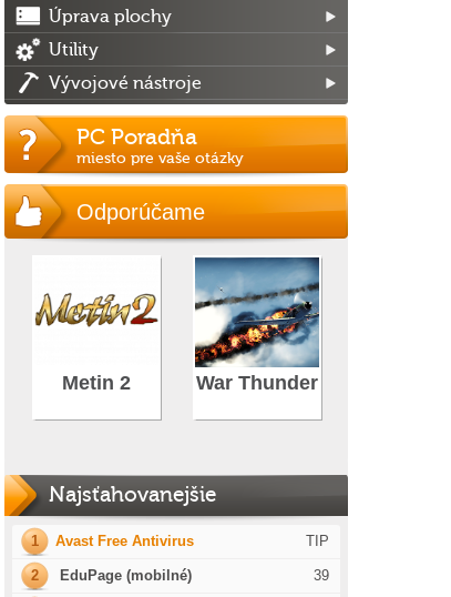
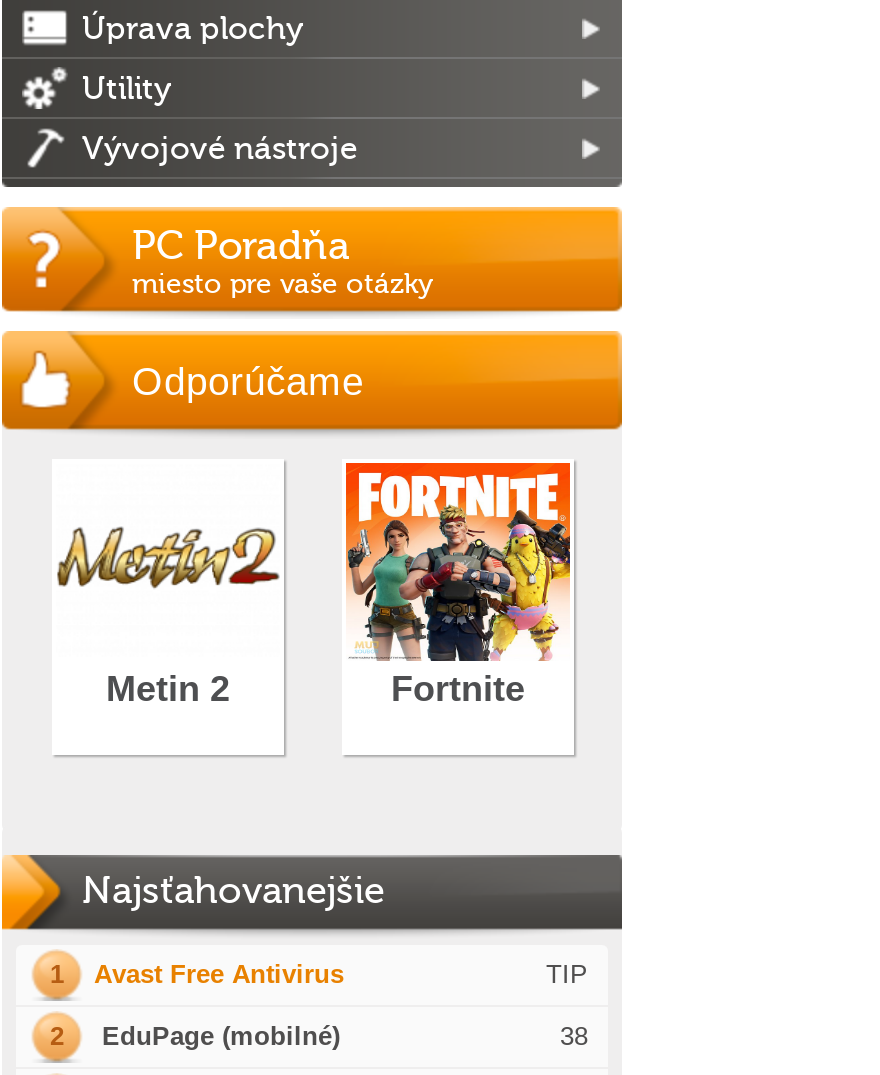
[194,256,320,394] [image] | War Thunder -> [344,461,572,709] [image] | Fortnite
[314,567,329,583] 39 -> [560,1020,588,1050] 38

